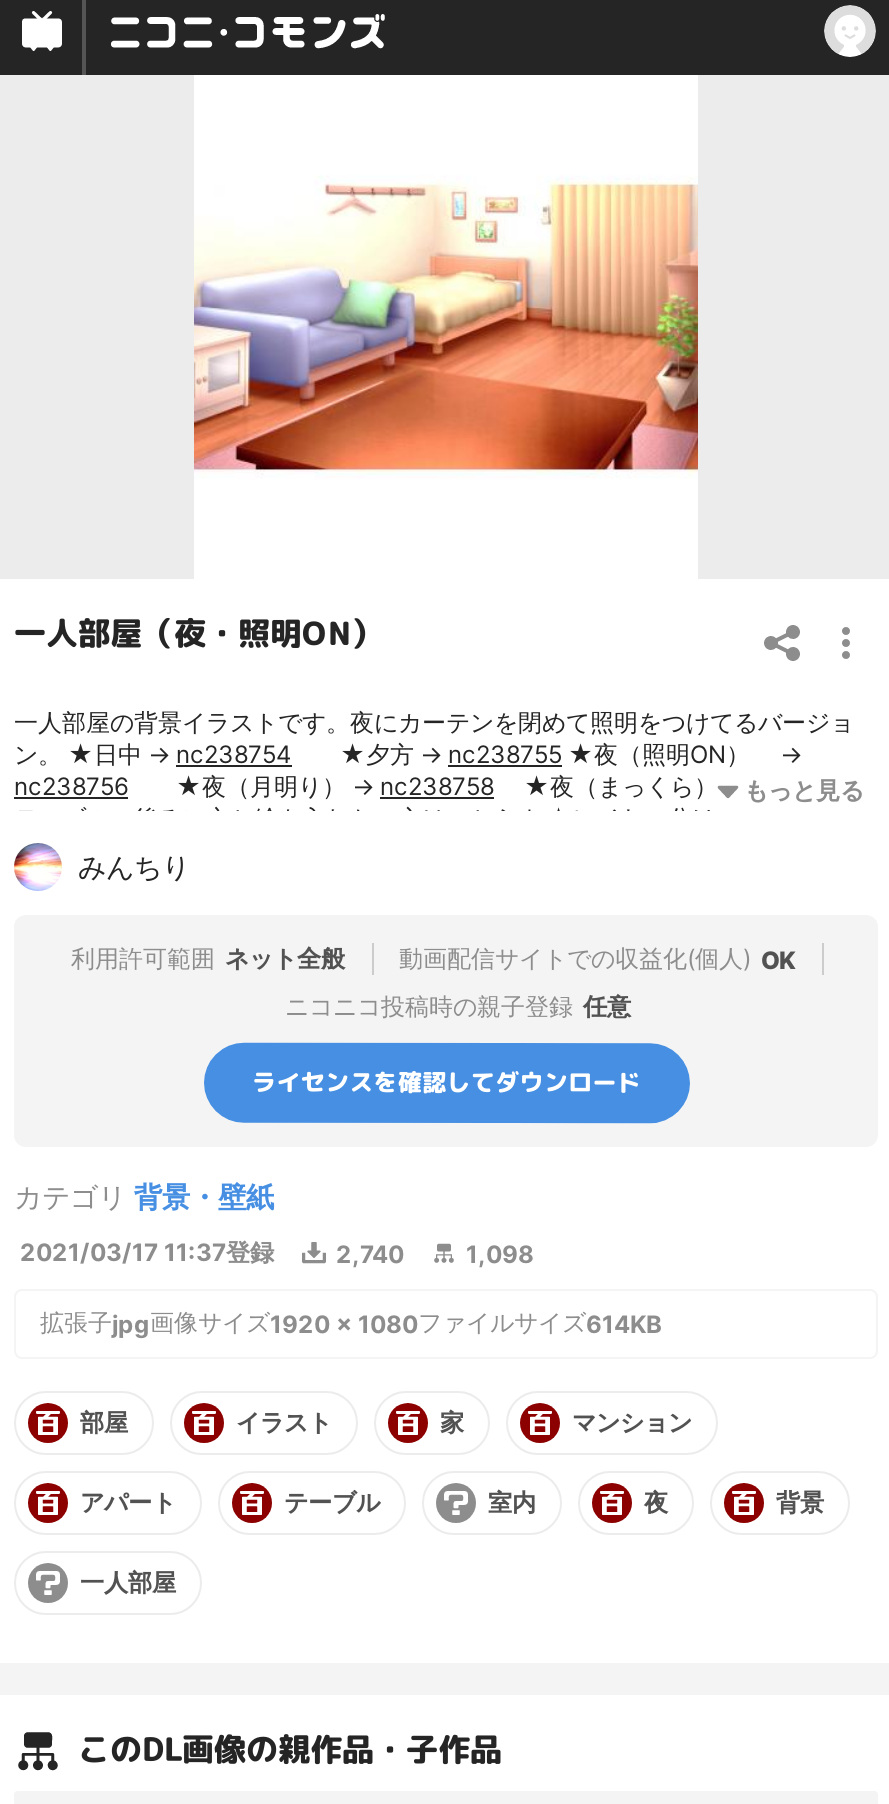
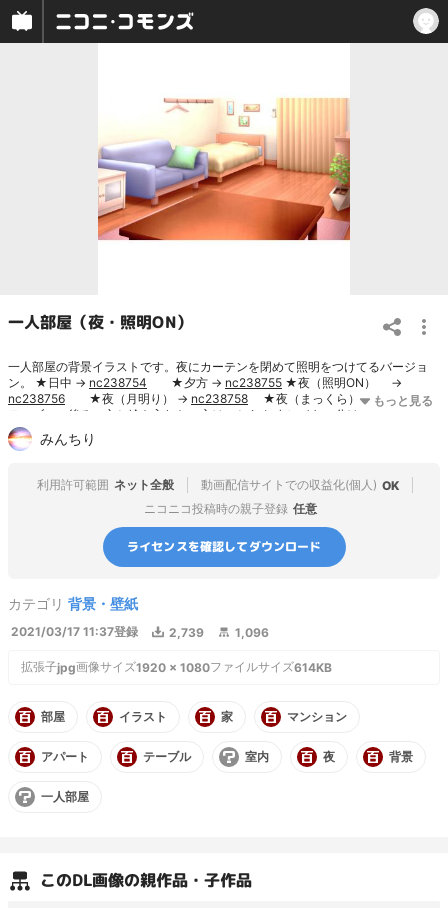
[336,1238,404,1268] 2,740 -> [169,624,204,639] 2,739
[466,1238,534,1268] 1,098 -> [235,624,269,639] 1,096

